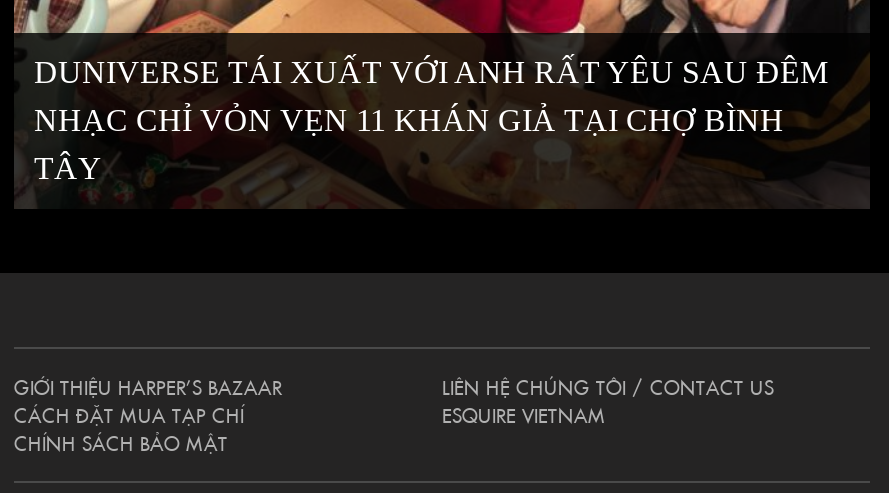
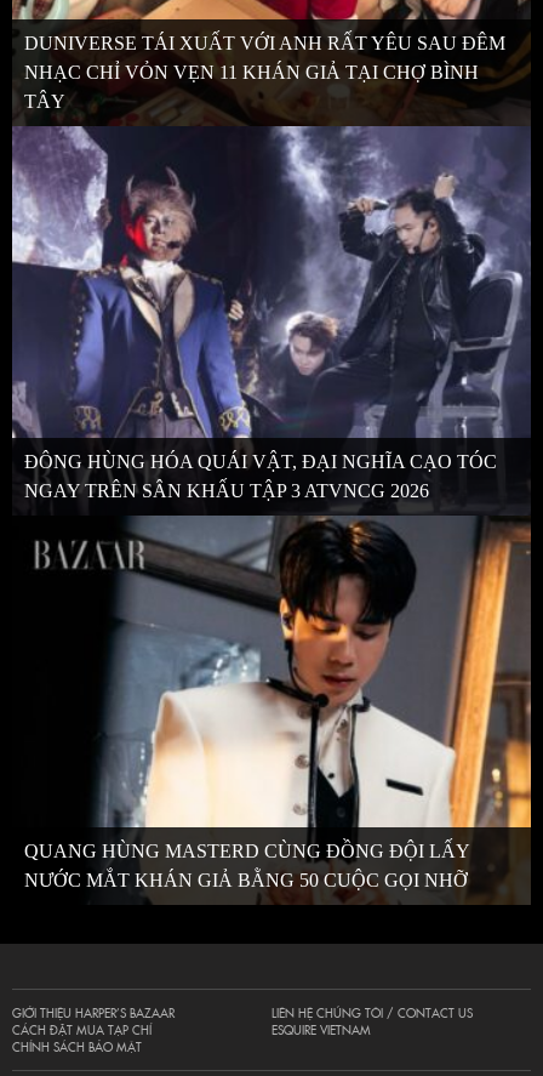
none -> [12,125,531,501] [image] | ĐÔNG HÙNG HÓA QUÁI VẬT, ĐẠI NGHĨA CẠO TÓC | NGAY TRÊN SÂN KHẤU TẬP 3 ATVNCG 2026
none -> [12,511,532,890] [image] | QUANG HÙNG MASTERD CÙNG ĐỒNG ĐỘI LẤY | NƯỚC MẮT KHÁN GIẢ BẰNG 50 CUỘC GỌI NHỠ

